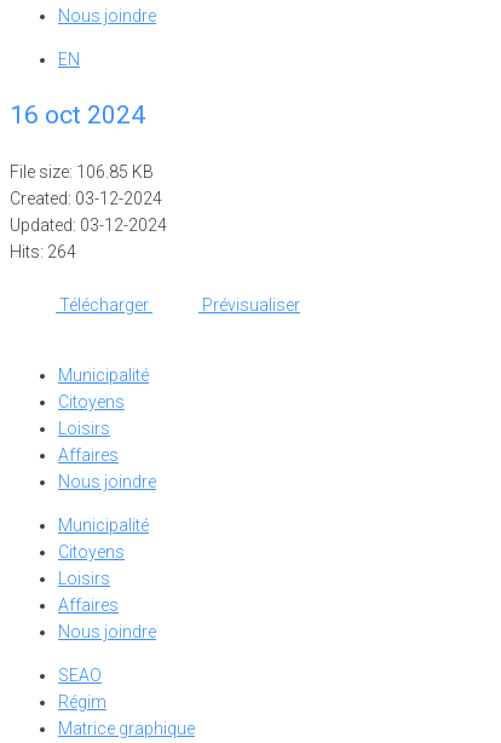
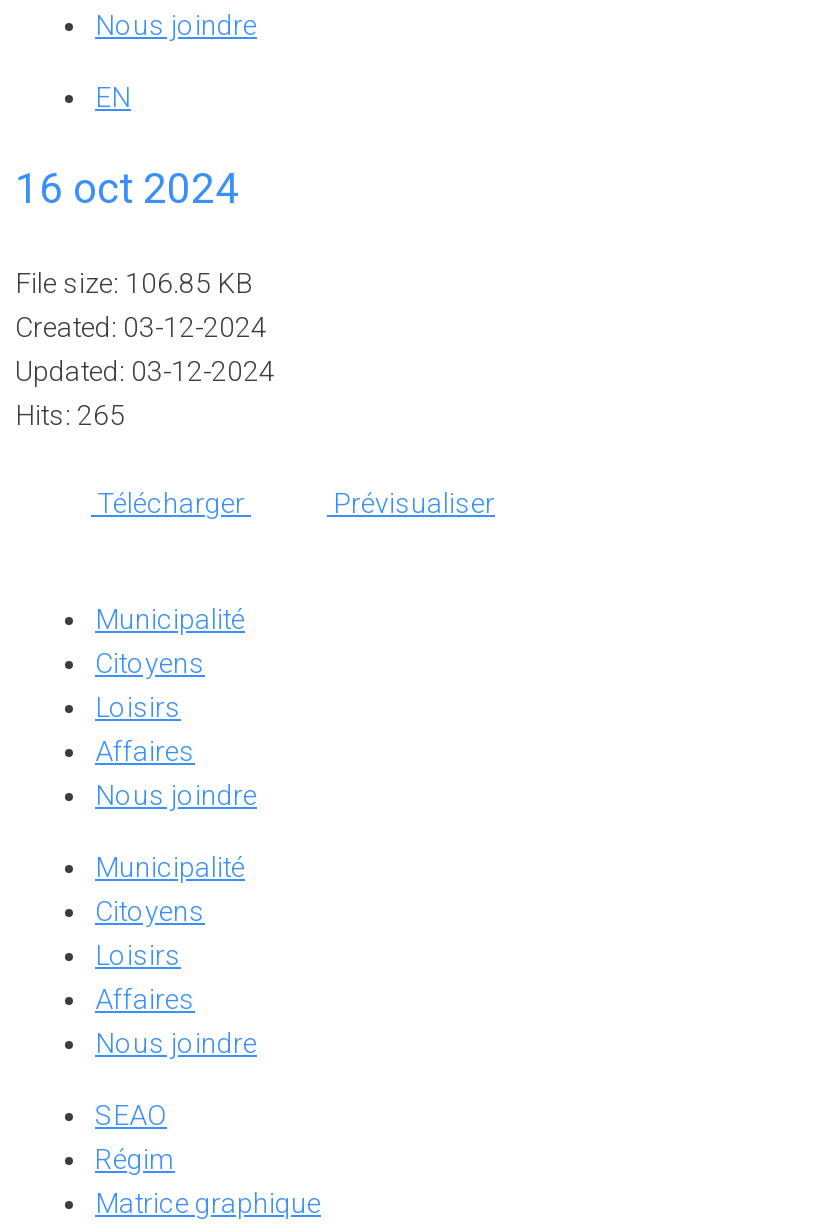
[10,242,76,261] Hits: 264 -> [15,399,125,431] Hits: 265

